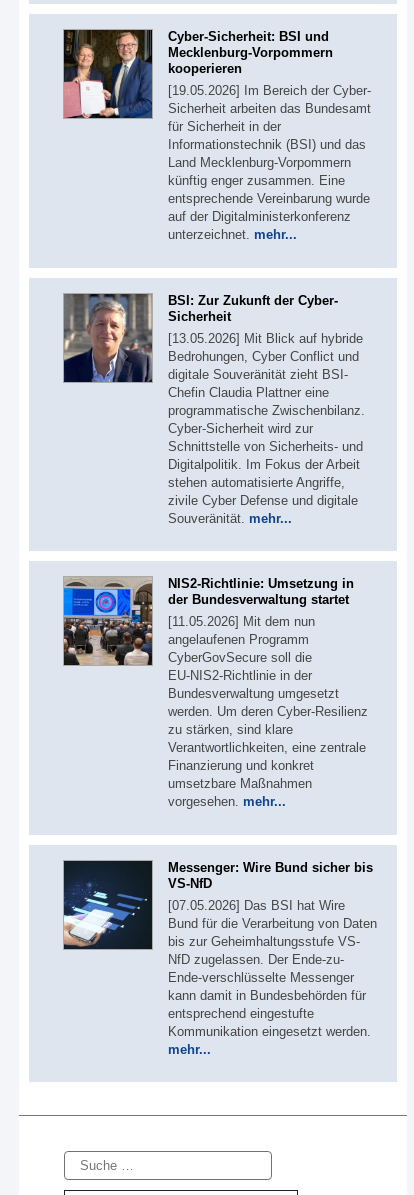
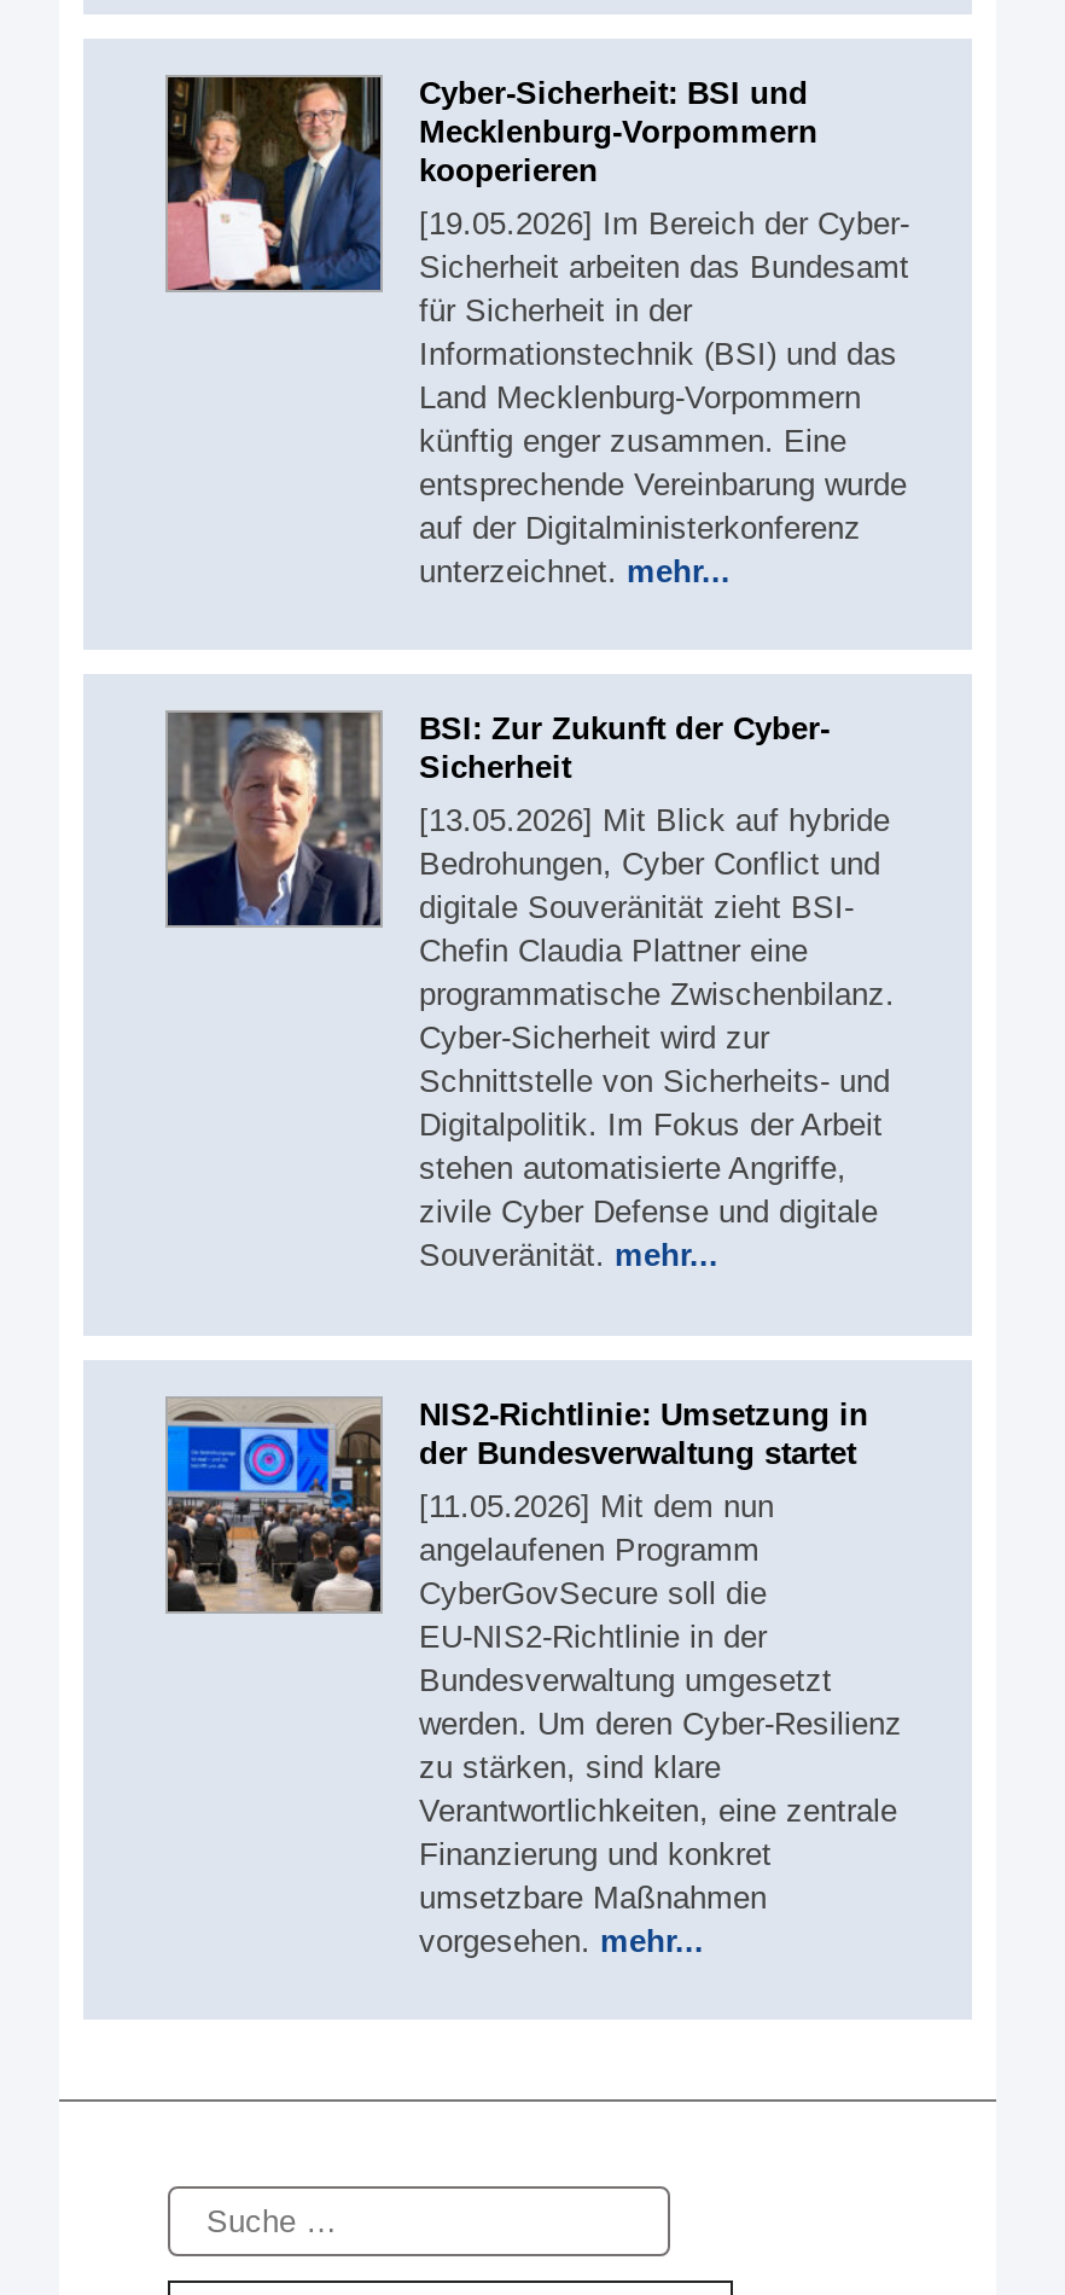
[63,846,377,1056] [image] | Messenger: Wire Bund sicher bis | VS-NfD | [07.05.2026] Das BSI hat Wire | Bund für die Verarbeitung von Daten | bis zur Geheimhaltungsstufe VS- | NfD zugelassen. Der Ende-zu- | Ende-verschlüsselte Messenger | kann damit in Bundesbehörden für | entsprechend eingestufte | Kommunikation eingesetzt werden. | mehr... -> none

